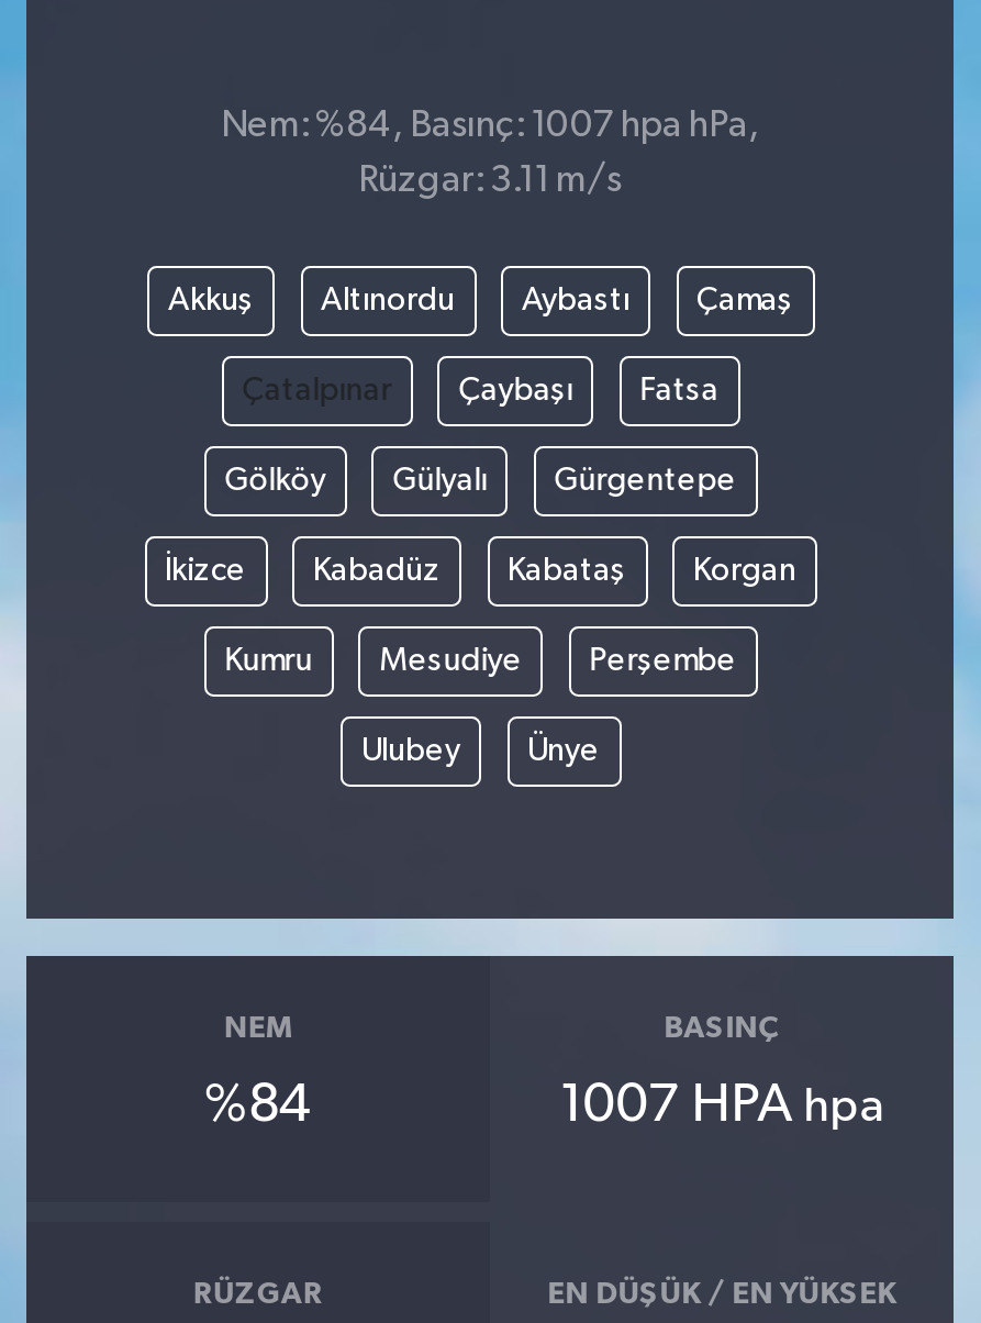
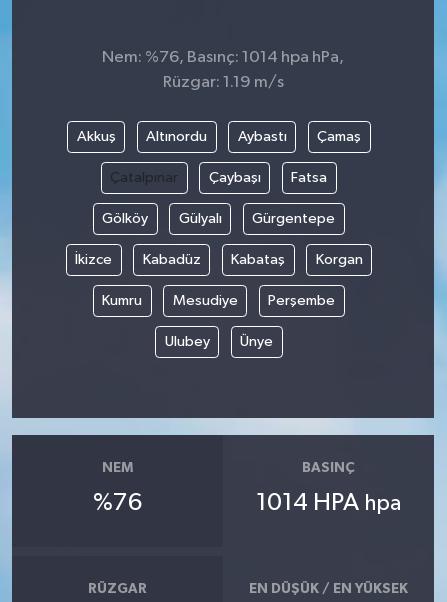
[221,109,759,146] Nem: %84, Basınç: 1007 hpa hPa, -> [102,49,344,66] Nem: %76, Basınç: 1014 hpa hPa,
[358,164,622,201] Rüzgar: 3.11 m/s -> [162,74,283,91] Rüzgar: 1.19 m/s
[204,1079,312,1132] %84 -> [93,491,142,515] %76
[559,1079,885,1132] 1007 HPA hpa -> [256,491,401,515] 1014 HPA hpa

